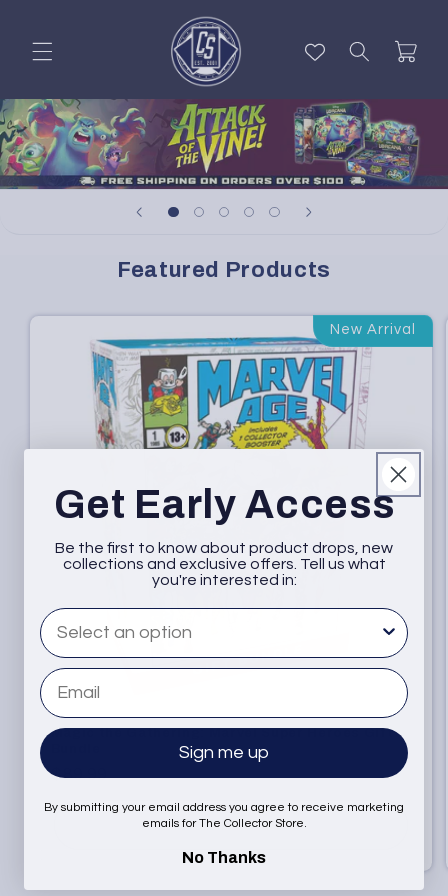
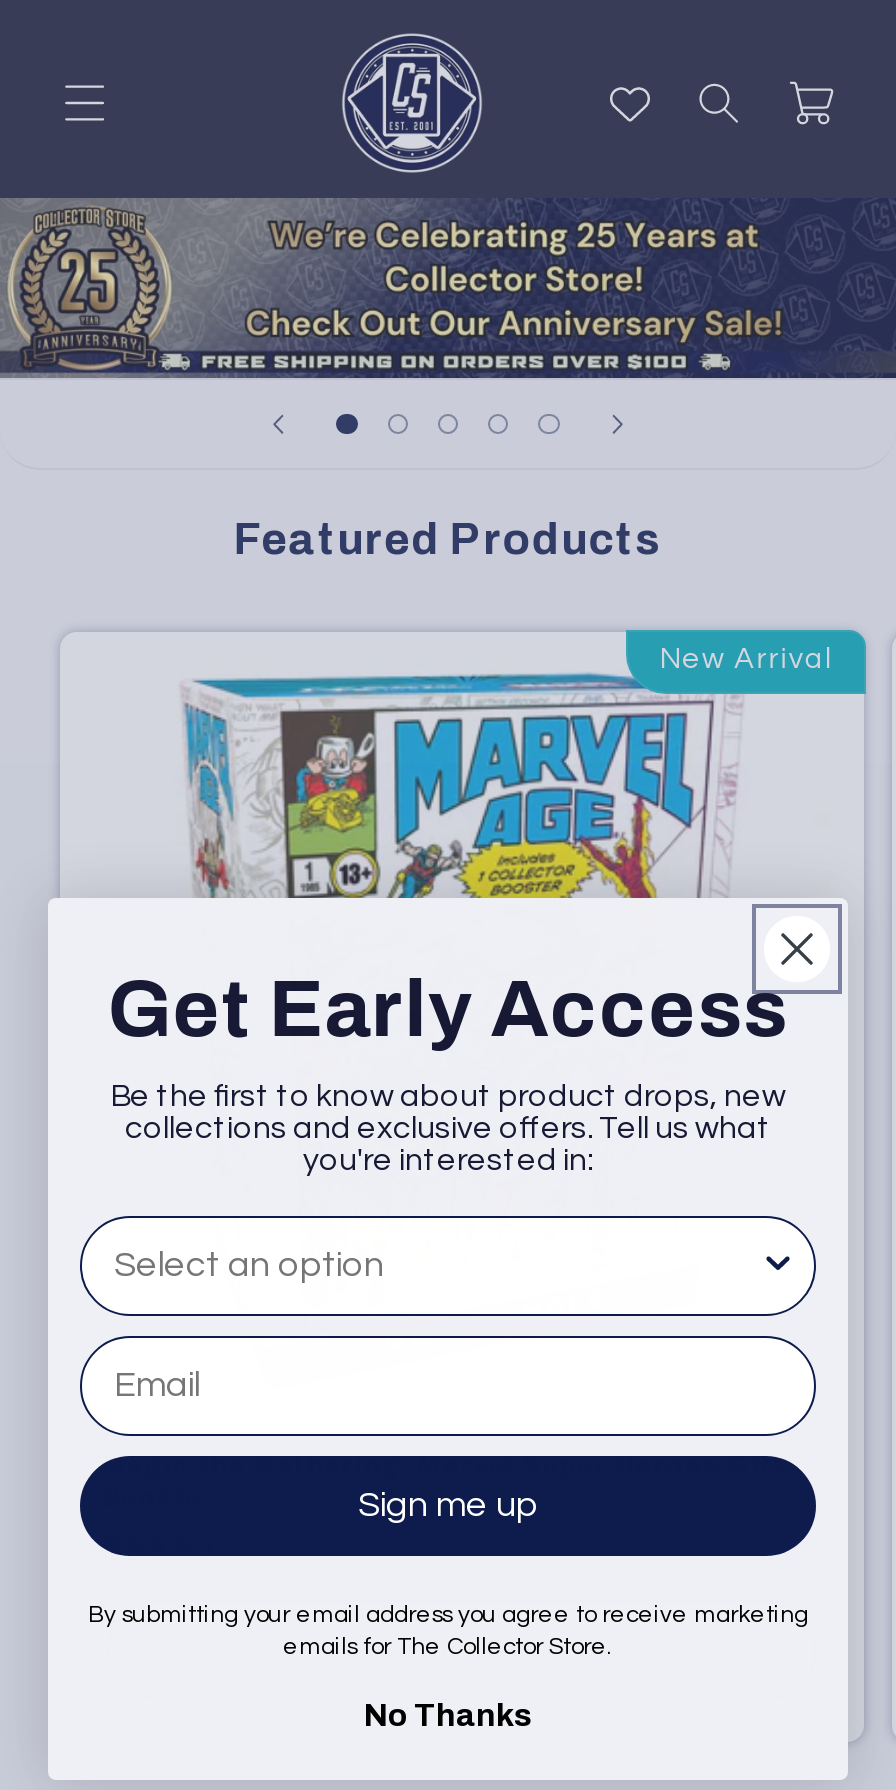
[3,100,445,189] [image] -> [6,198,890,378] [image]

